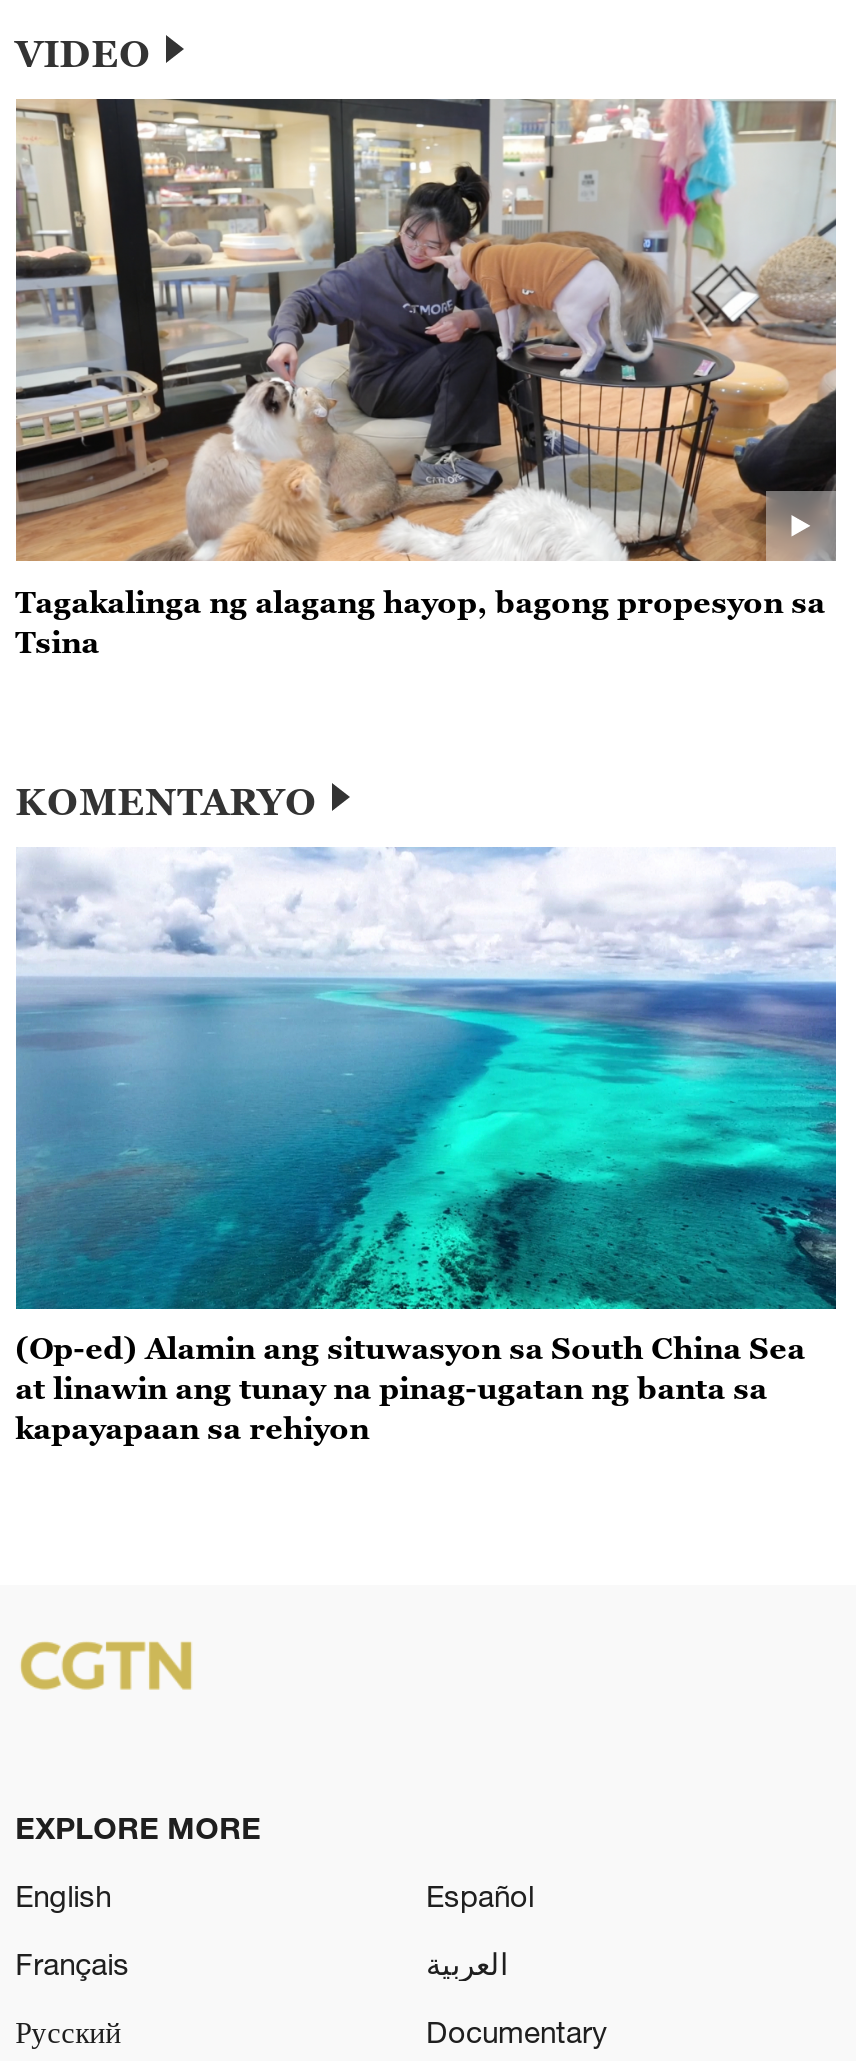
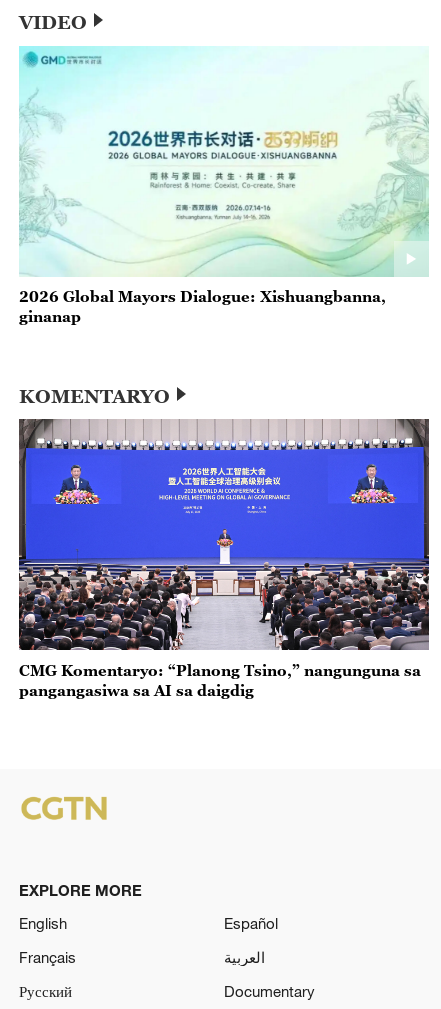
[14,96,838,658] [image] | Tagakalinga ng alagang hayop, bagong propesyon sa | Tsina -> [19,45,429,325] [image] | 2026 Global Mayors Dialogue: Xishuangbanna, | ginanap
[14,846,838,1445] [image] | (Op-ed) Alamin ang situwasyon sa South China Sea | at linawin ang tunay na pinag-ugatan ng banta sa | kapayapaan sa rehiyon -> [18,418,430,699] [image] | CMG Komentaryo: “Planong Tsino,” nangunguna sa | pangangasiwa sa AI sa daigdig

